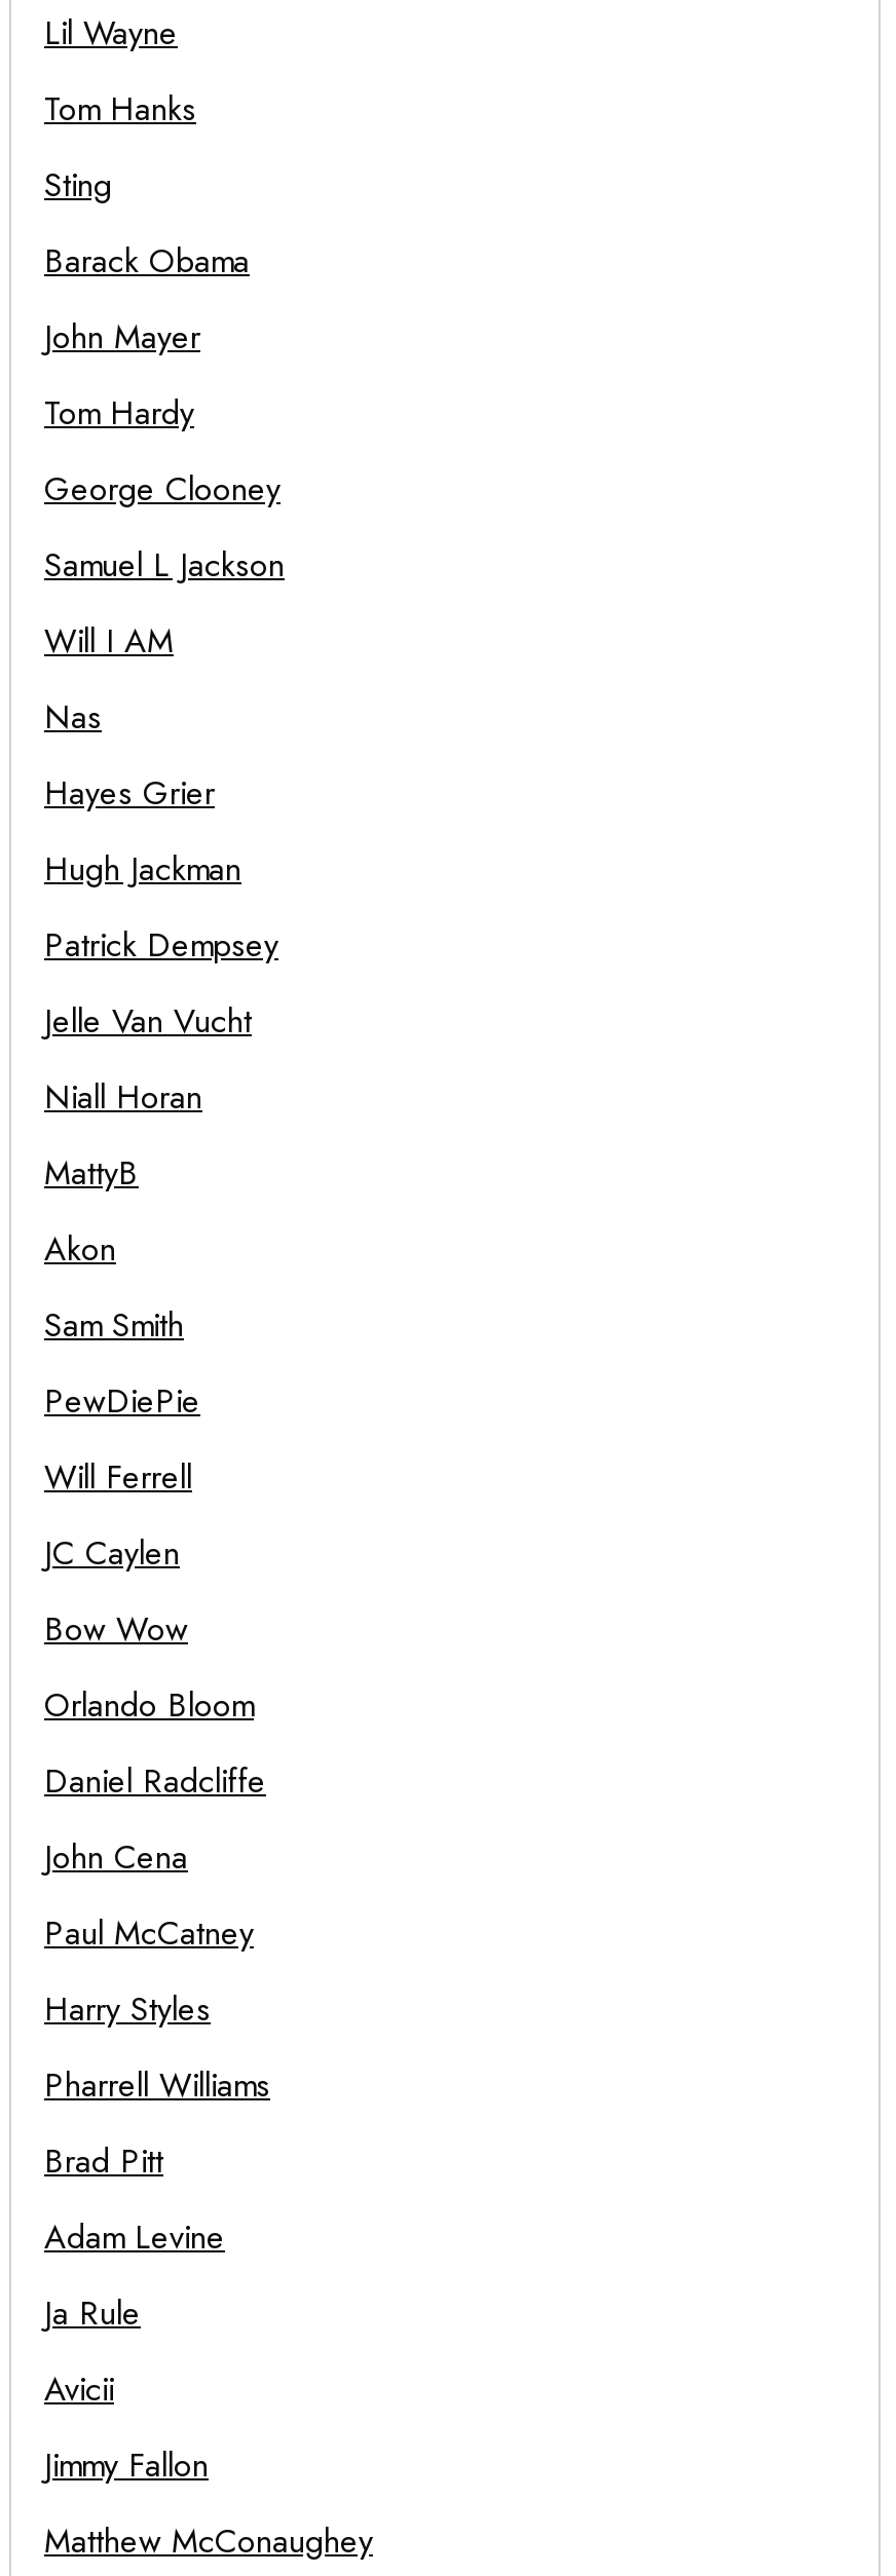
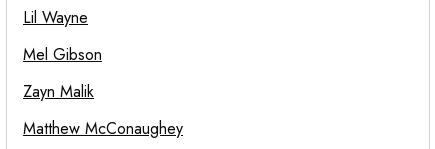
[44,85,285,2489] Tom Hanks | Sting | Barack Obama | John Mayer | Tom Hardy | George Clooney | Samuel L Jackson | Will I AM | Nas | Hayes Grier | Hugh Jackman | Patrick Dempsey | Jelle Van Vucht | Niall Horan | MattyB | Akon | Sam Smith | PewDiePie | Will Ferrell | JC Caylen | Bow Wow | Orlando Bloom | Daniel Radcliffe | John Cena | Paul McCatney | Harry Styles | Pharrell Williams | Brad Pitt | Adam Levine | Ja Rule | Avicii | Jimmy Fallon -> [23,43,102,103] Mel Gibson | Zayn Malik

